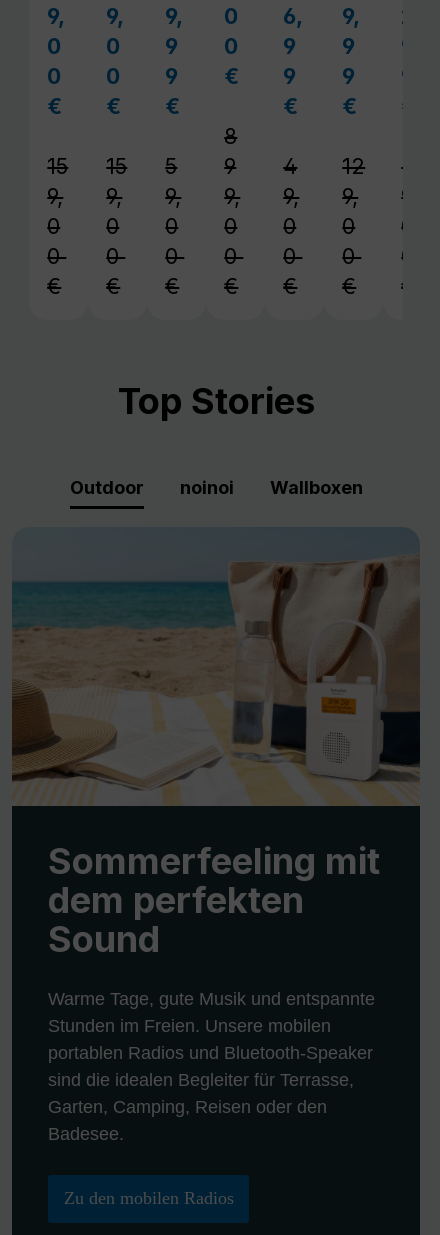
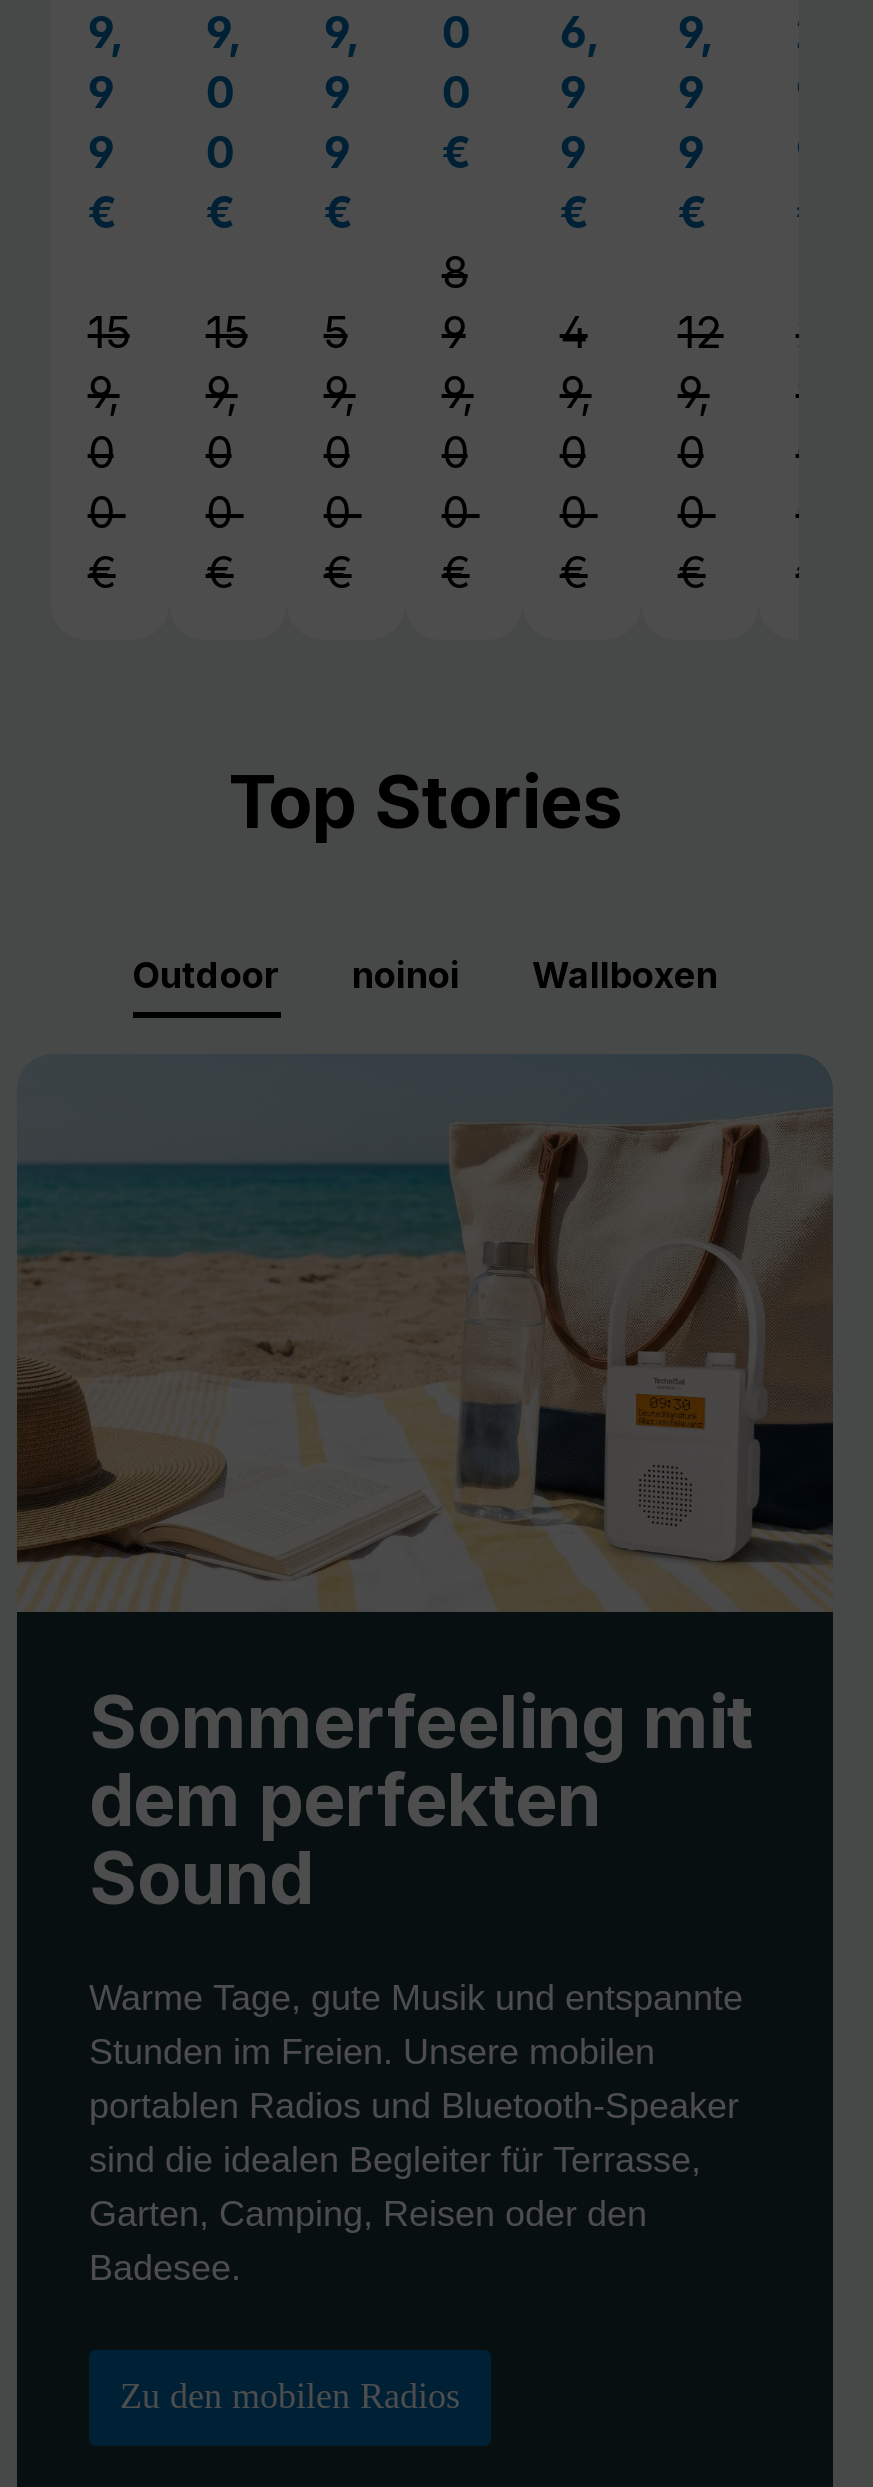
[47,33,61,59] 0 -> [88,67,114,119] 9
[47,63,66,89] 0 -> [88,127,124,179] 9

